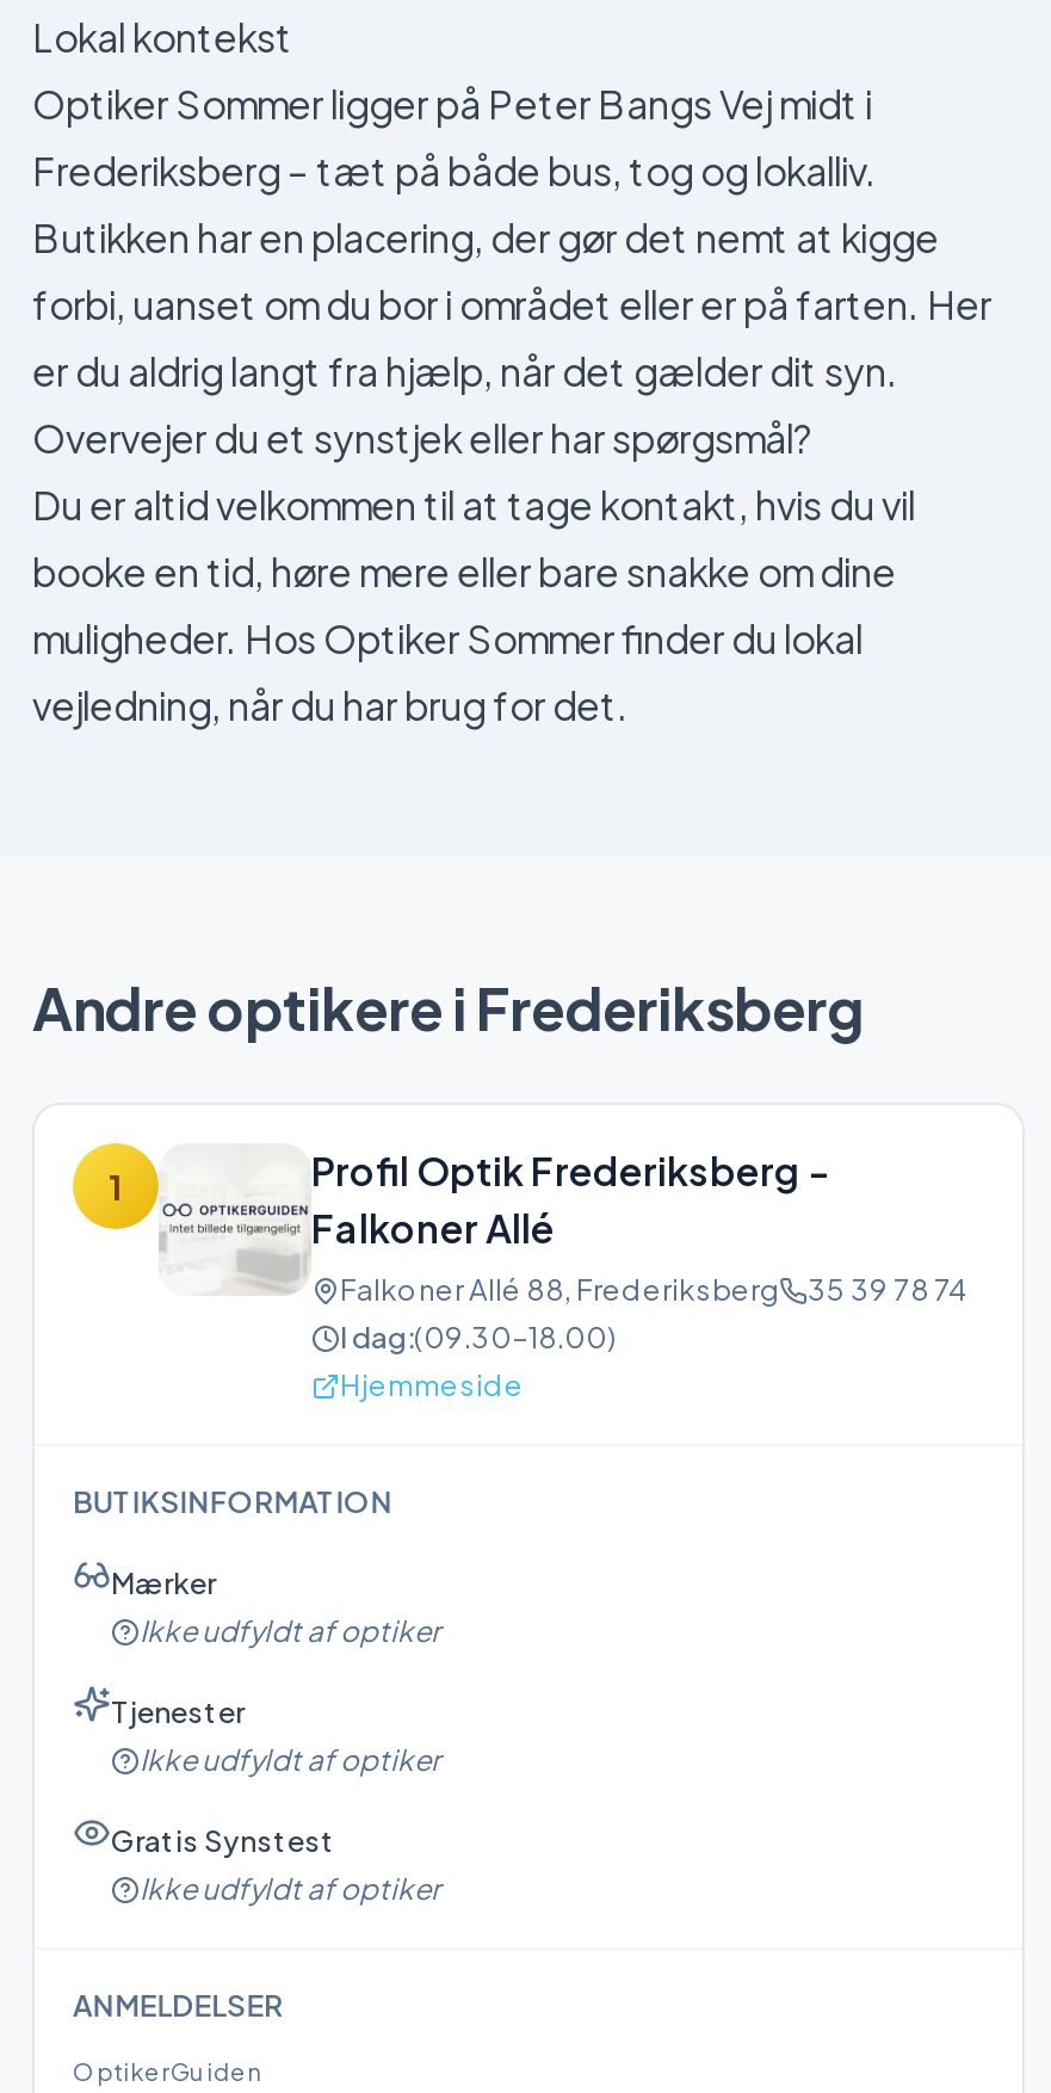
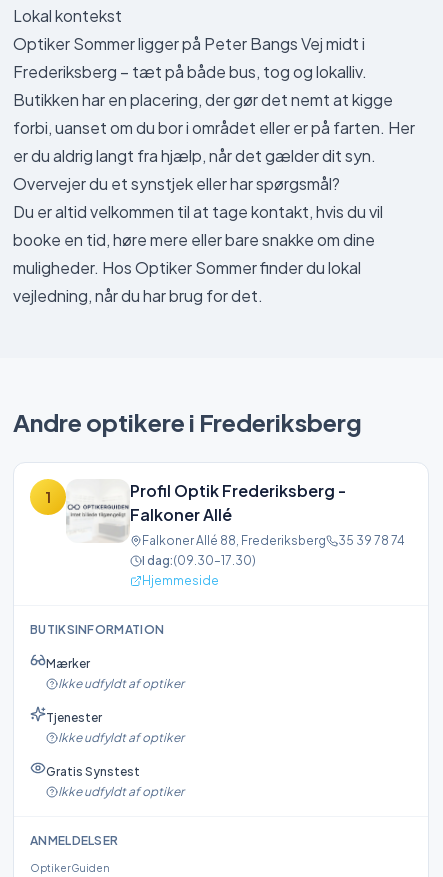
[340,1319,617,1354] I dag:(09.30–18.00) -> [142,552,256,567] I dag:(09.30–17.30)

